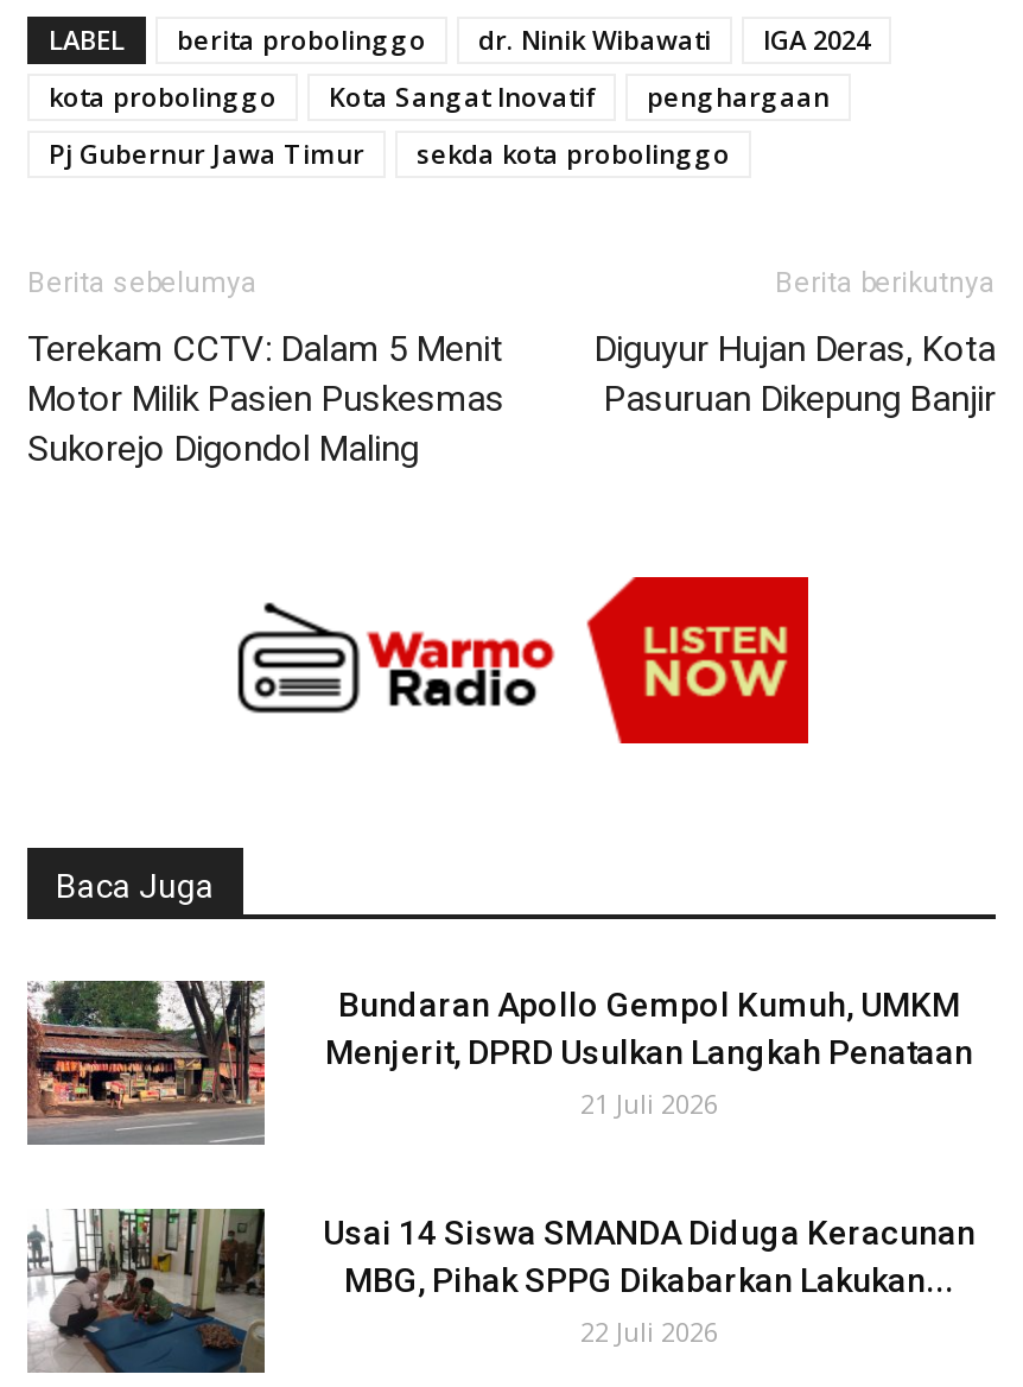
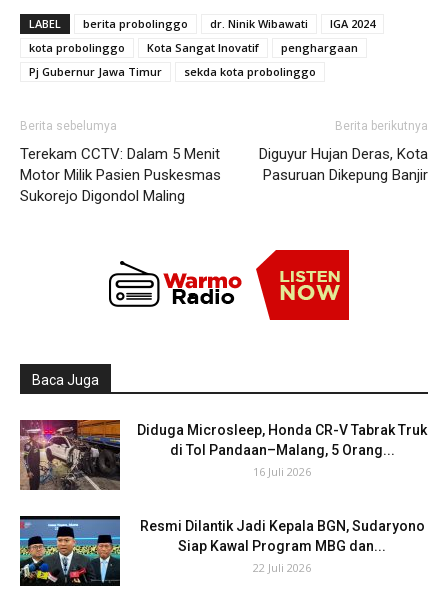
[27,978,973,1147] [image] | Bundaran Apollo Gempol Kumuh, UMKM | Menjerit, DPRD Usulkan Langkah Penataan | 21 Juli 2026 -> [20,419,427,491] [image] | Diduga Microsleep, Honda CR-V Tabrak Truk | di Tol Pandaan–Malang, 5 Orang... | 16 Juli 2026
[27,1206,976,1375] [image] | Usai 14 Siswa SMANDA Diduga Keracunan | MBG, Pihak SPPG Dikabarkan Lakukan... -> [19,515,424,587] [image] | Resmi Dilantik Jadi Kepala BGN, Sudaryono | Siap Kawal Program MBG dan...

